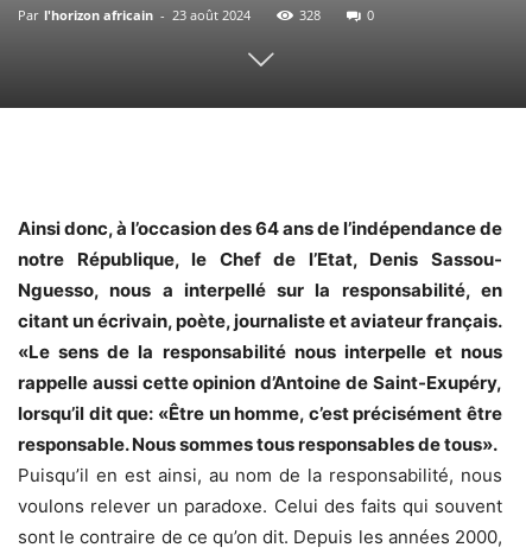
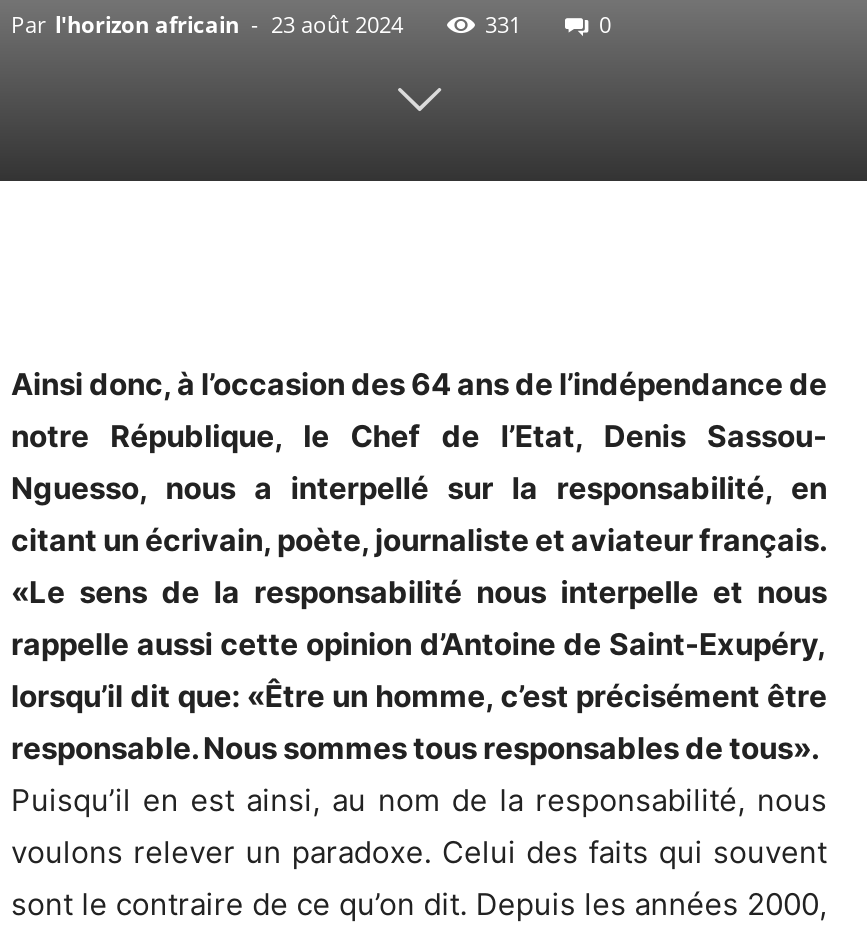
[299,6,321,24] 328 -> [485,9,521,39] 331

